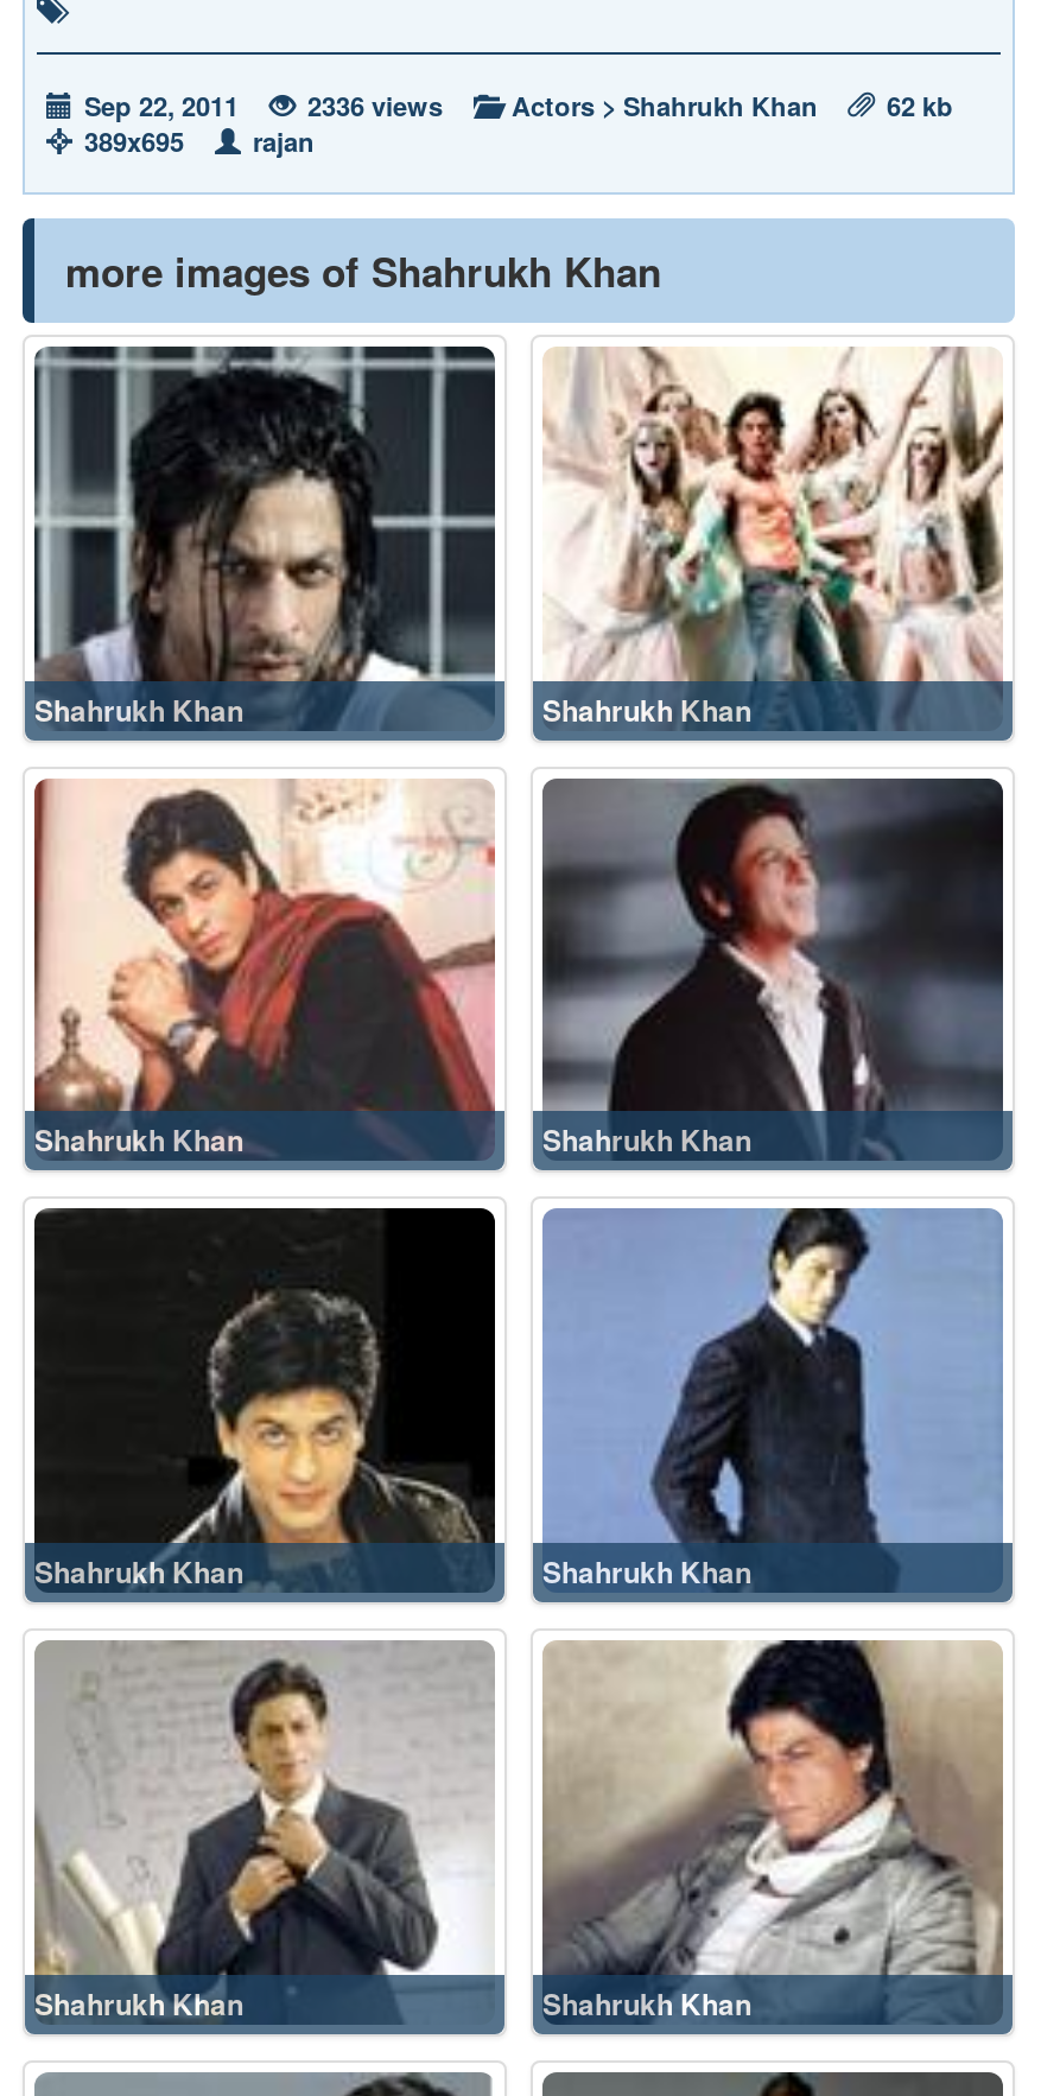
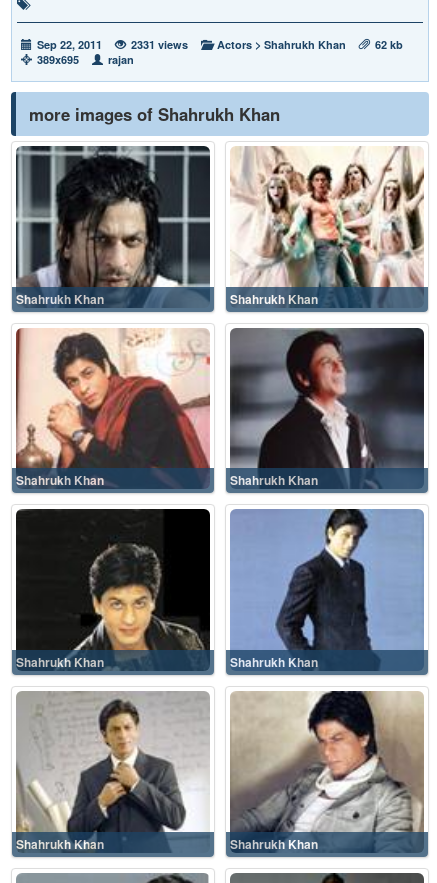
[84,88,953,123] Sep 22, 2011 2336 views Actors > Shahrukh Khan 62 kb -> [37,37,403,52] Sep 22, 2011 2331 views Actors > Shahrukh Khan 62 kb

